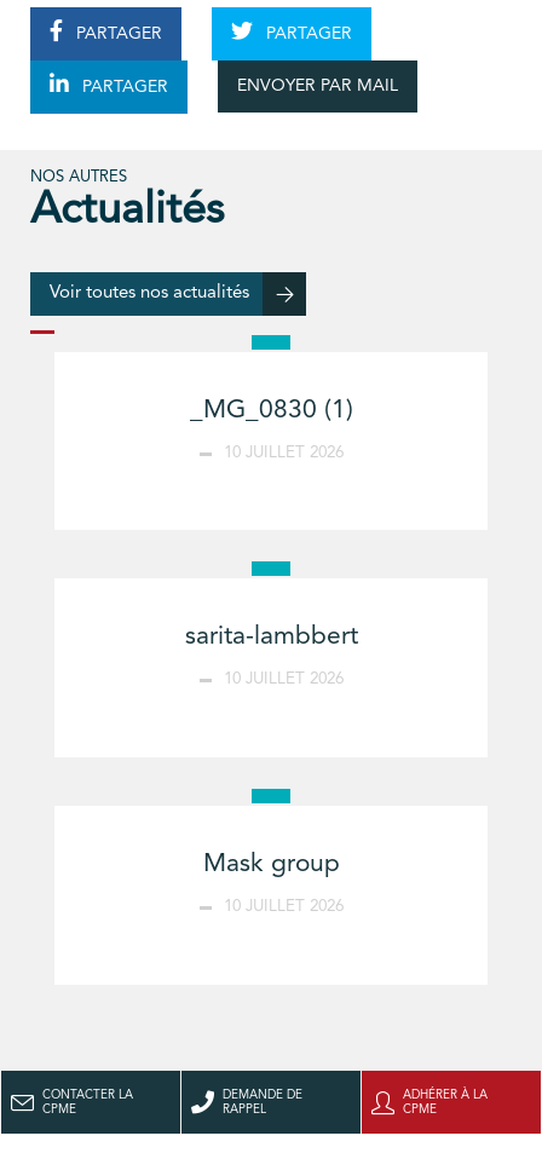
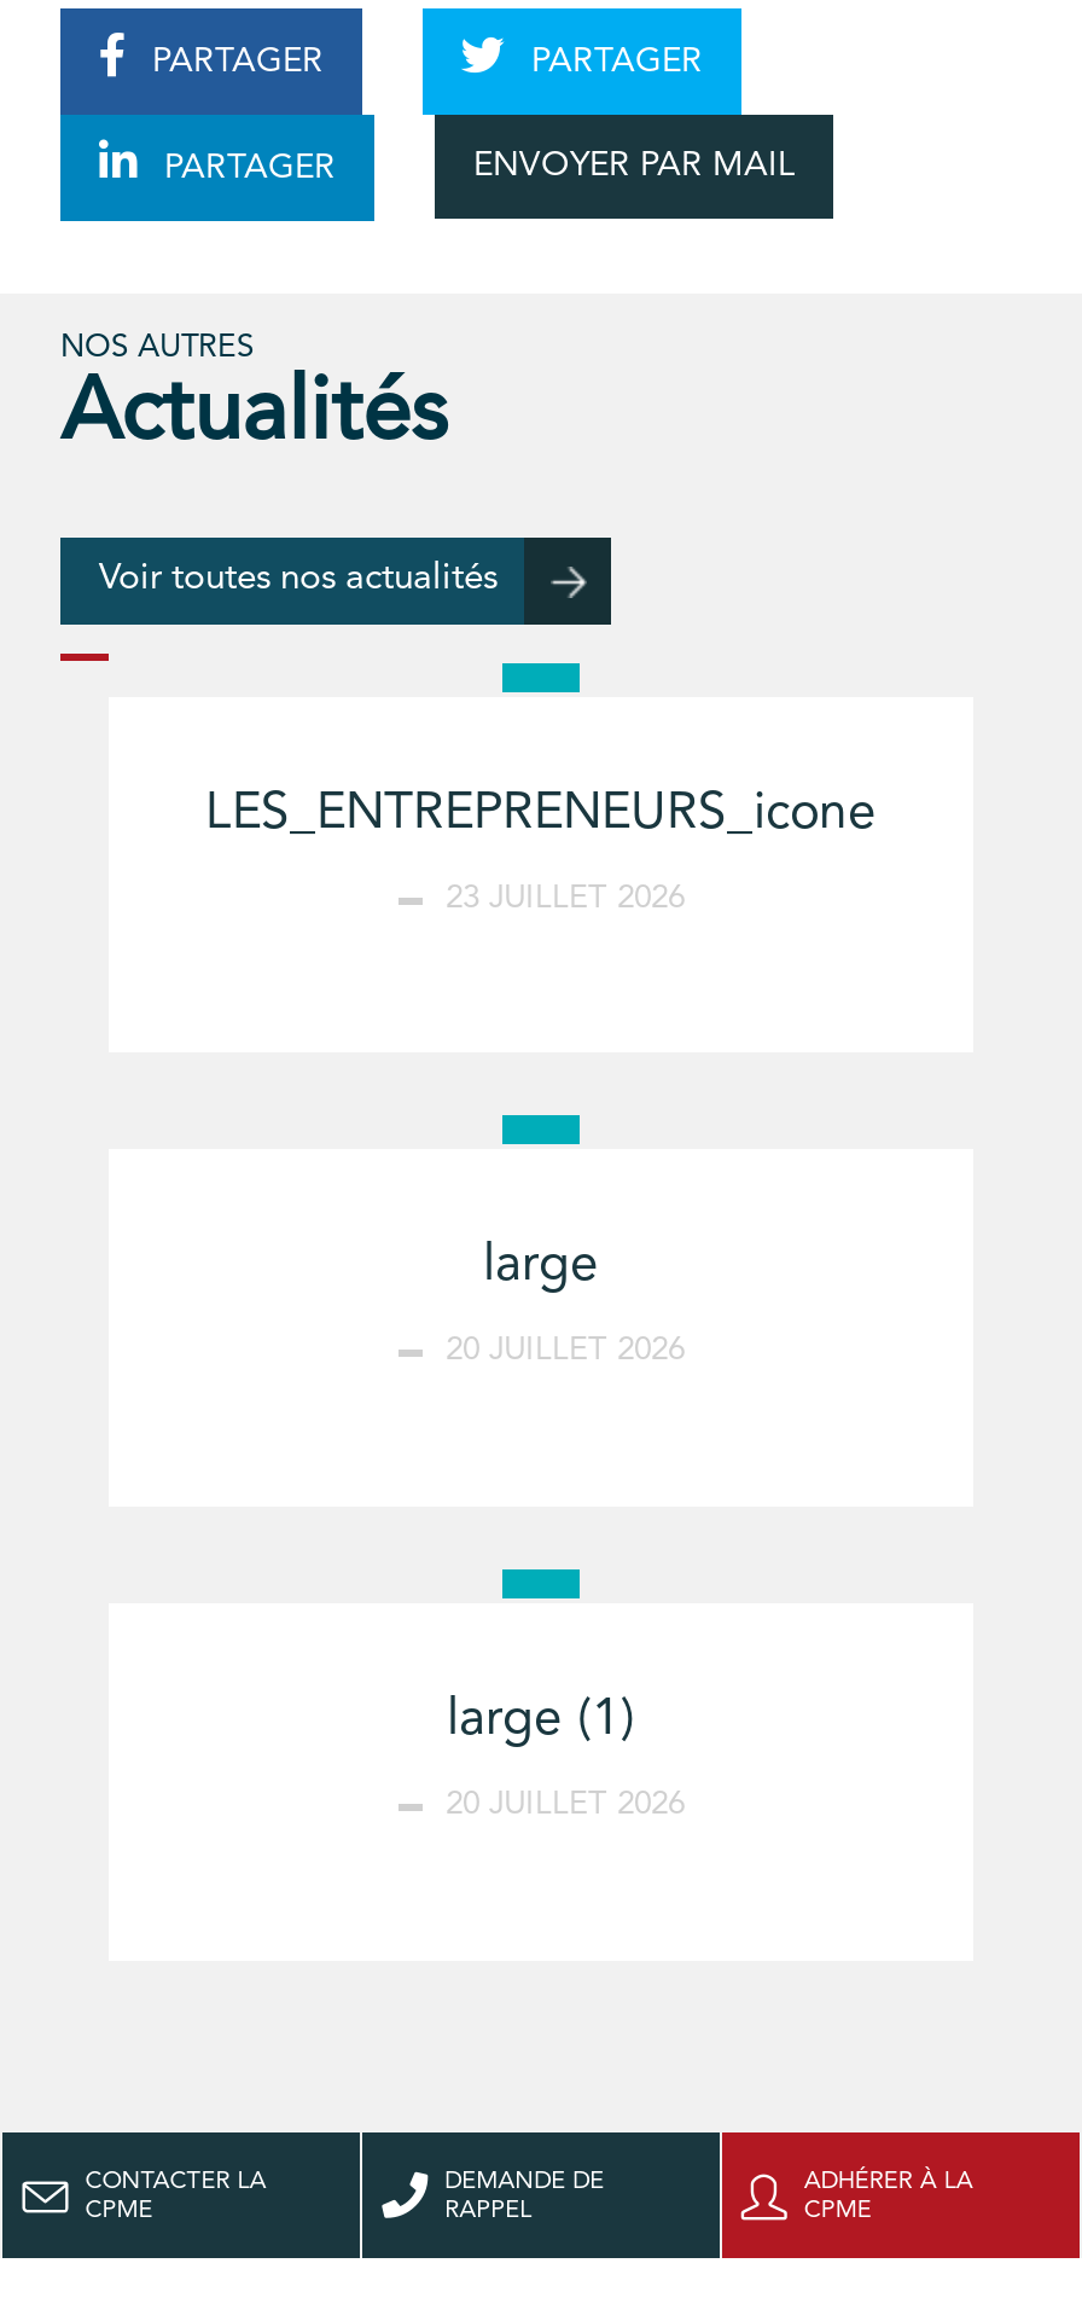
[189,398,353,423] _MG_0830 (1) -> [205,788,877,839] LES_ENTREPRENEURS_icone
[223,445,343,460] 10 JUILLET 2026 -> [446,882,685,914] 23 JUILLET 2026
[184,625,358,650] sarita-lambbert -> [483,1241,599,1292] large
[223,672,343,687] 10 JUILLET 2026 -> [446,1336,685,1367] 20 JUILLET 2026
[203,852,339,877] Mask group -> [447,1695,635,1745] large (1)
[223,899,343,914] 10 JUILLET 2026 -> [446,1789,685,1820] 20 JUILLET 2026

